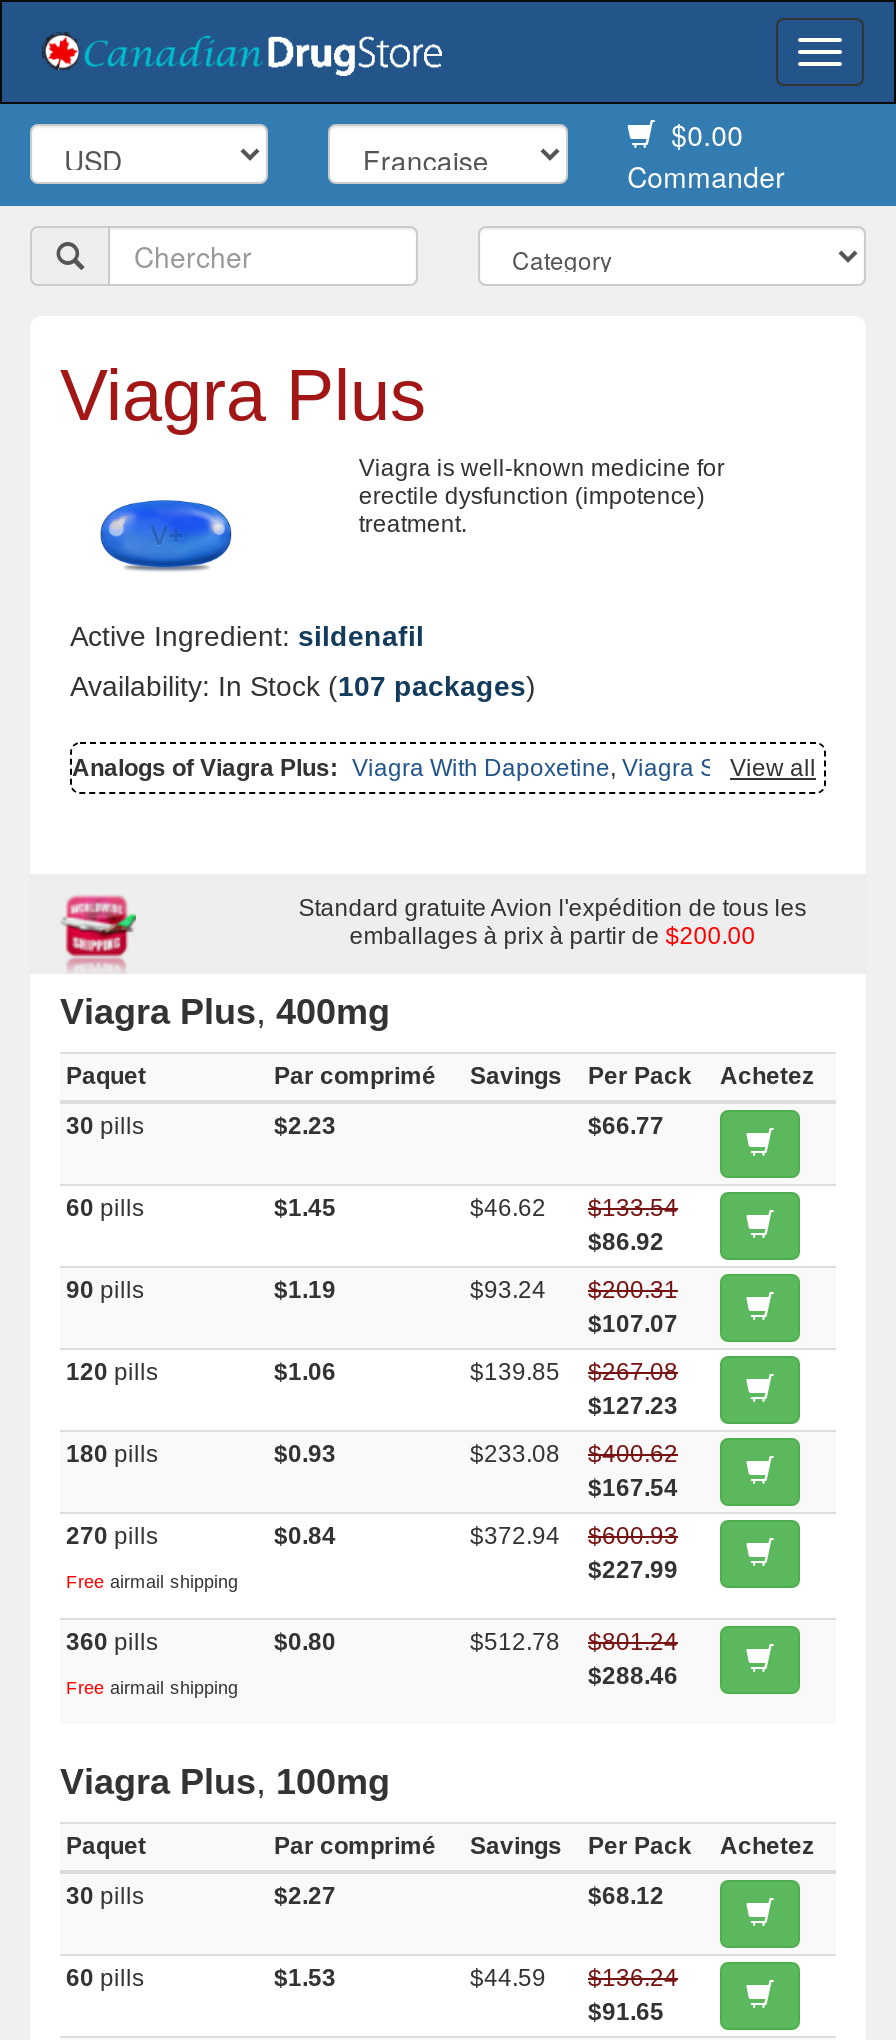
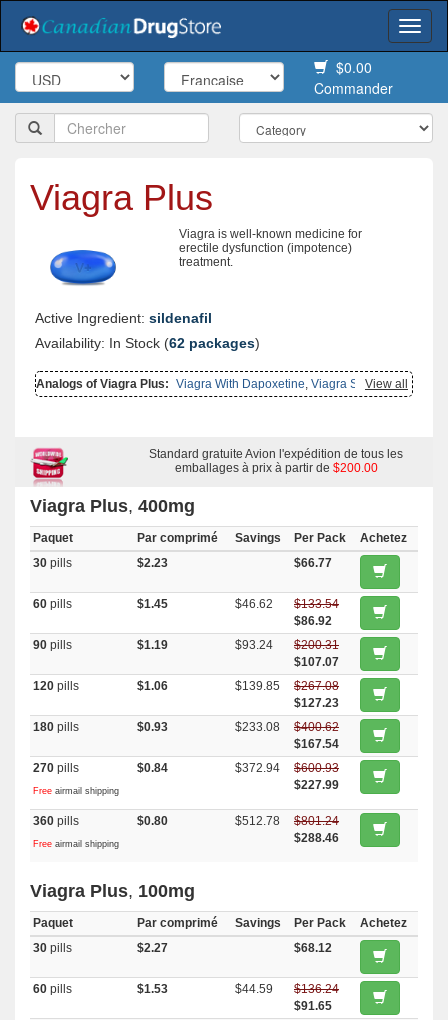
[70,670,536,702] Availability: In Stock (107 packages) -> [35,335,260,351] Availability: In Stock (62 packages)

